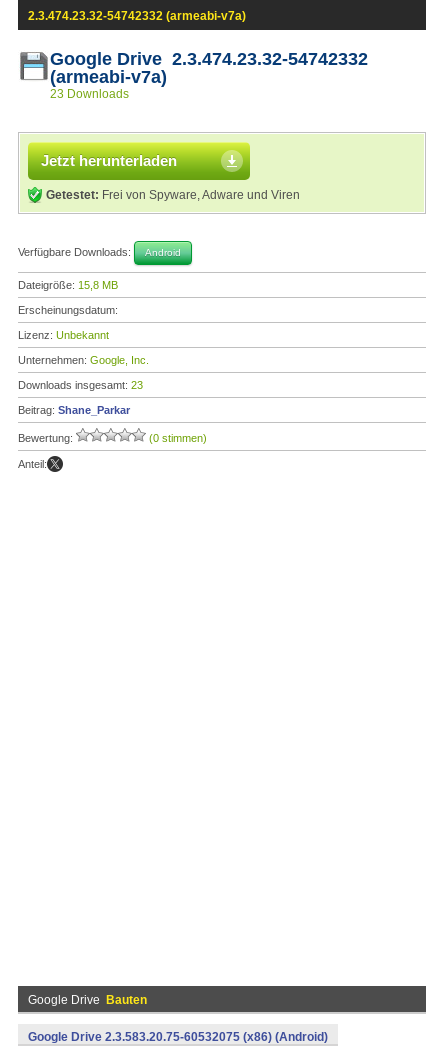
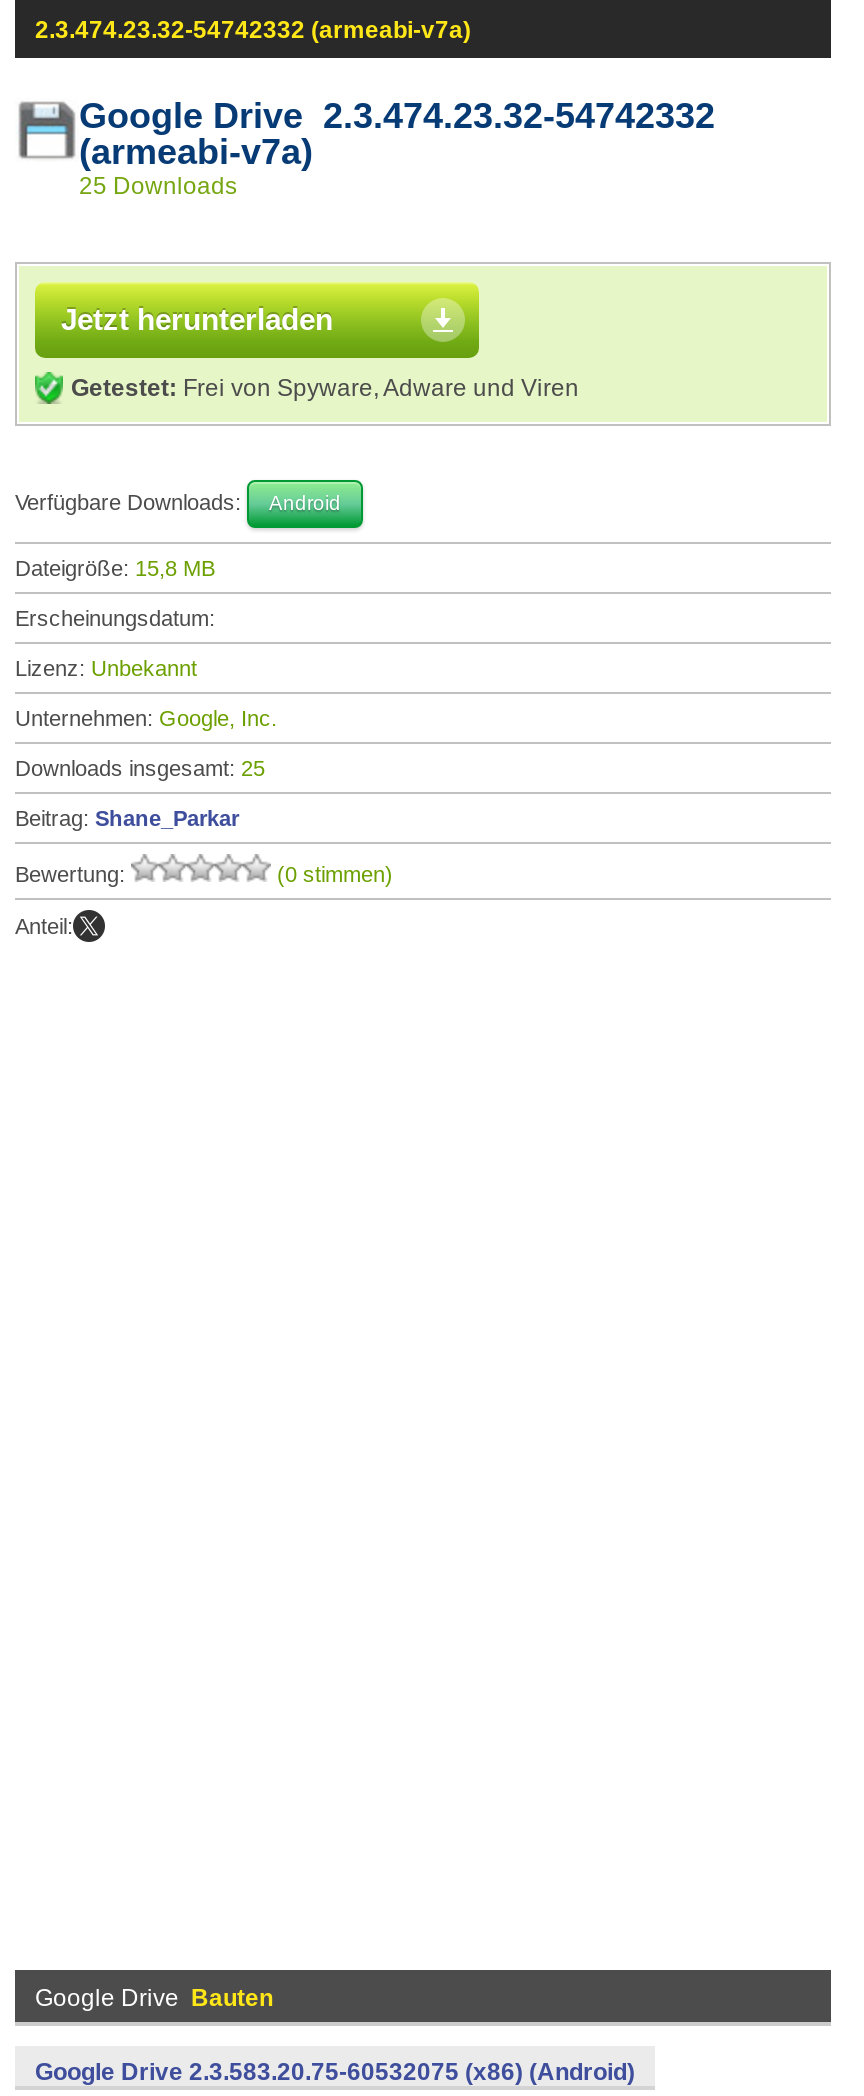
[50,87,129,101] 23 Downloads -> [79,172,237,200] 25 Downloads
[18,379,143,391] Downloads insgesamt: 23 -> [15,756,265,780] Downloads insgesamt: 25

